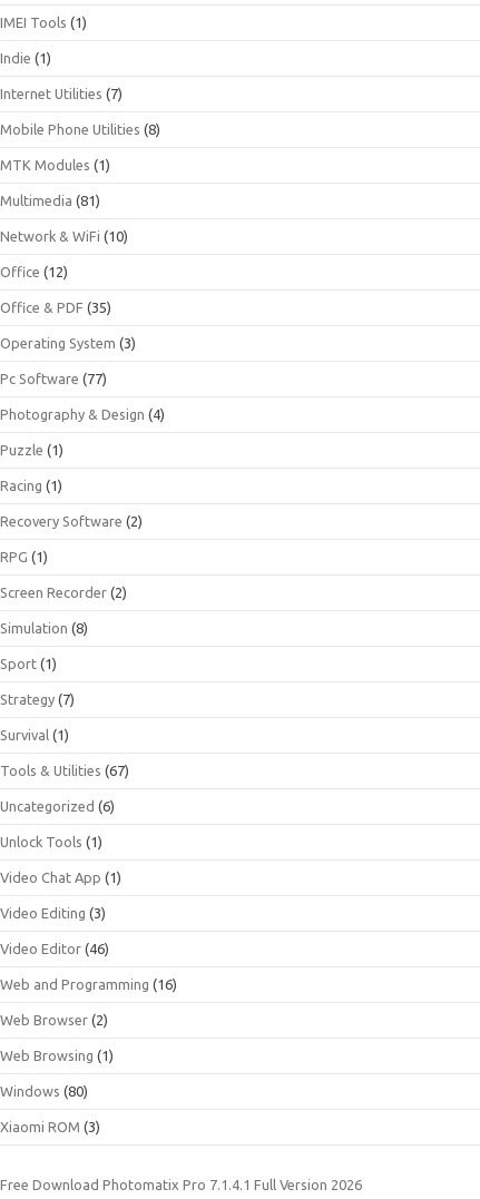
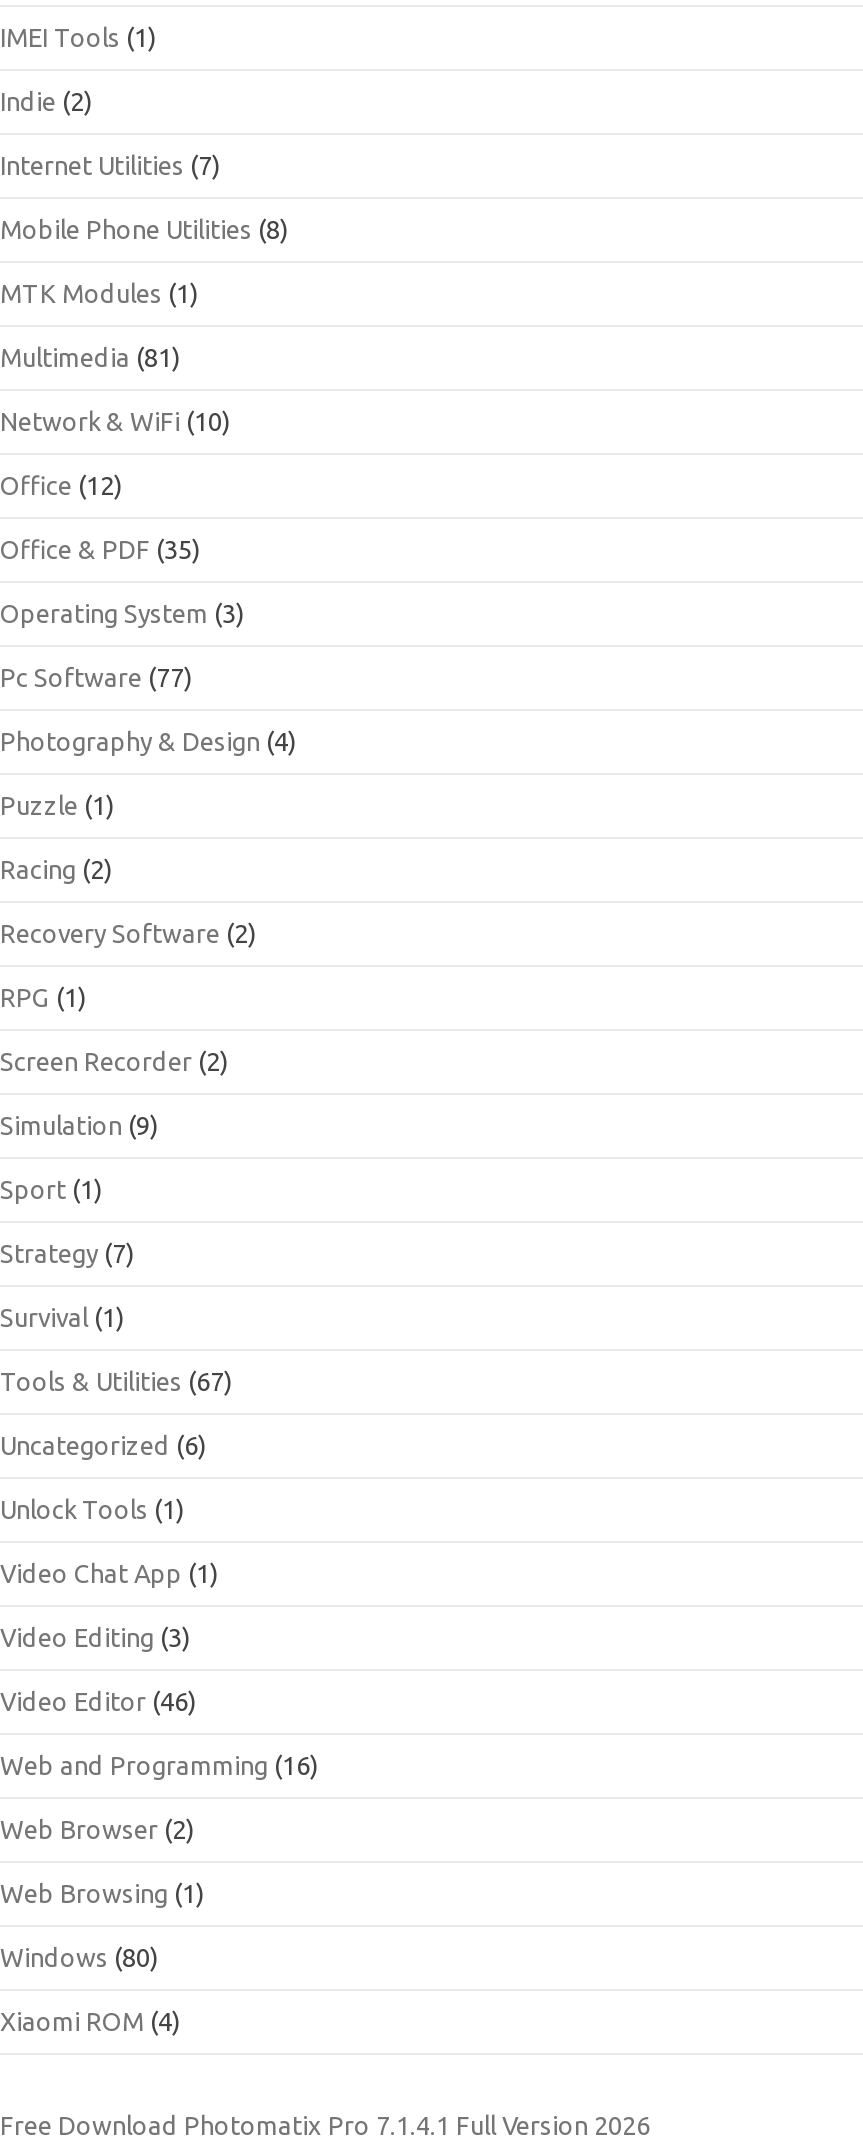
[0,50,51,66] Indie (1) -> [0,87,92,115] Indie (2)
[0,478,62,493] Racing (1) -> [0,855,112,883] Racing (2)
[0,620,88,636] Simulation (8) -> [0,1111,158,1139] Simulation (9)
[0,1119,100,1134] Xiaomi ROM (3) -> [0,2007,180,2035] Xiaomi ROM (4)

